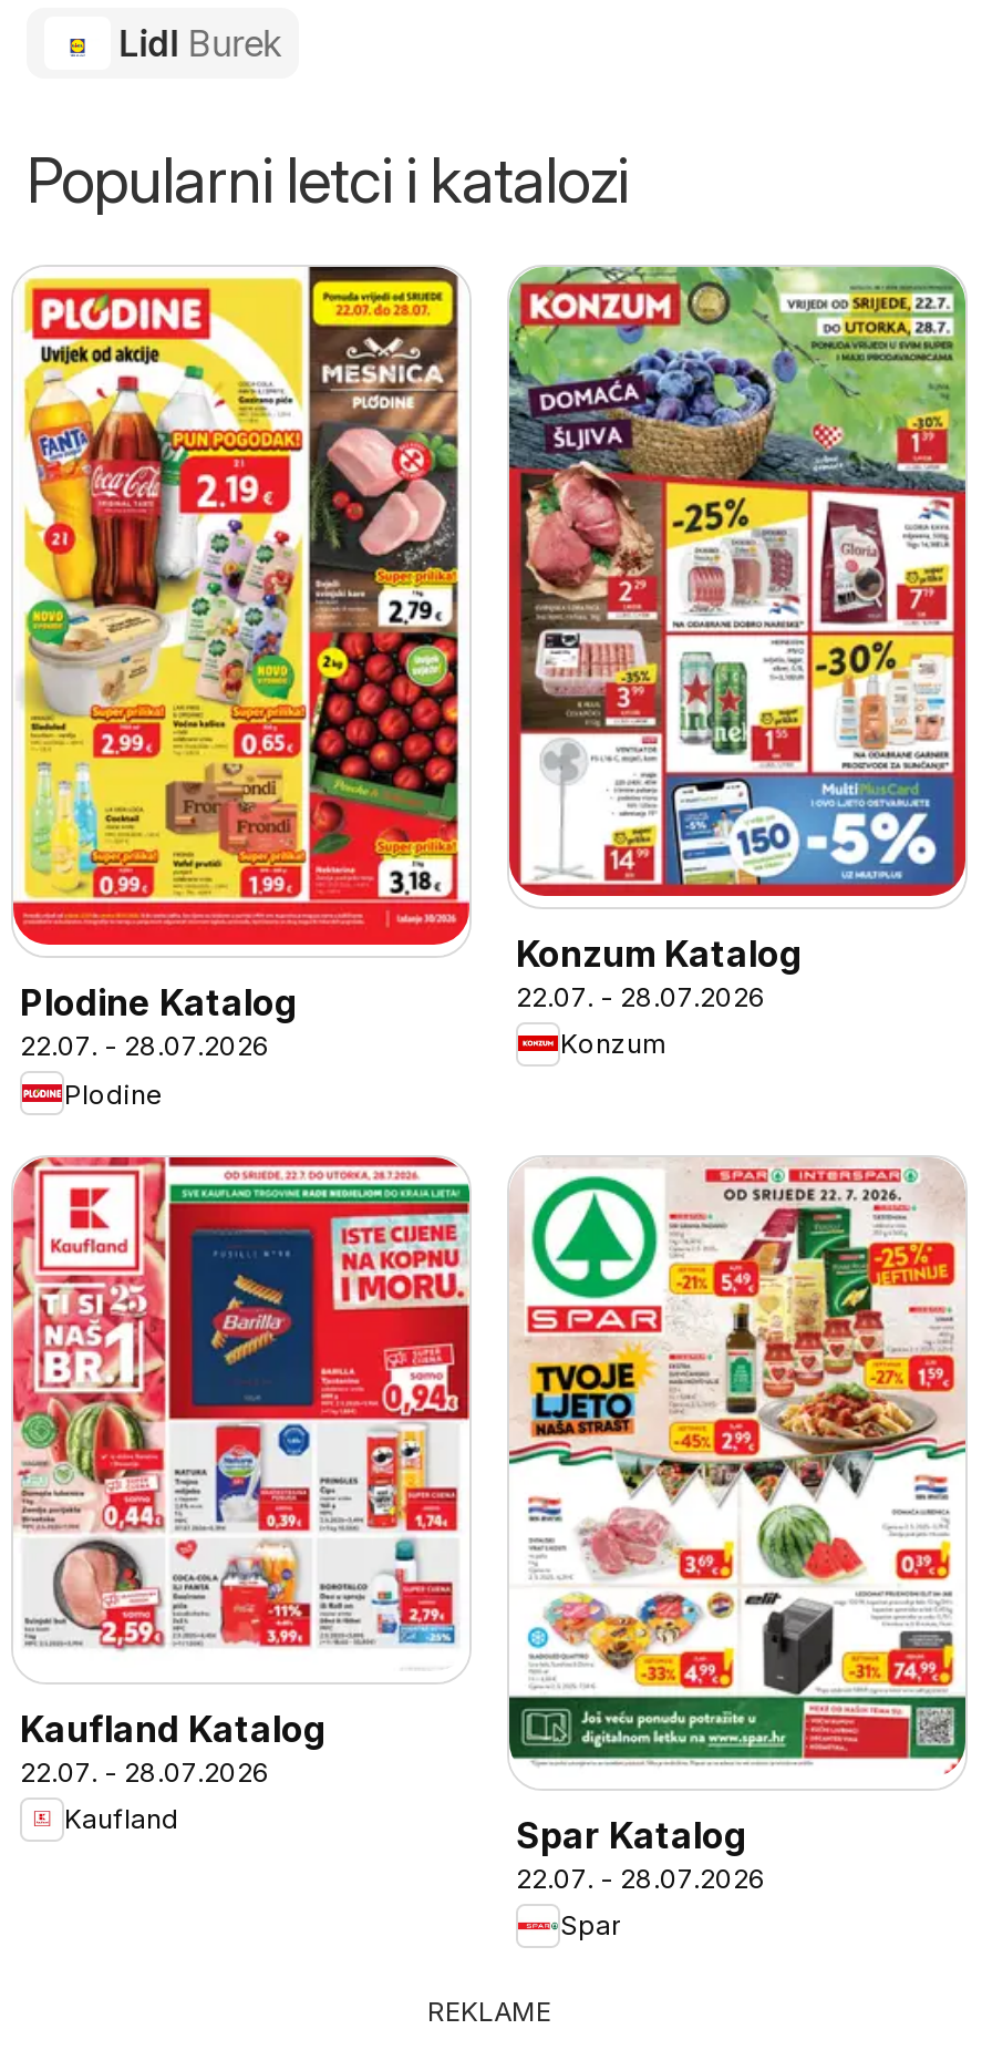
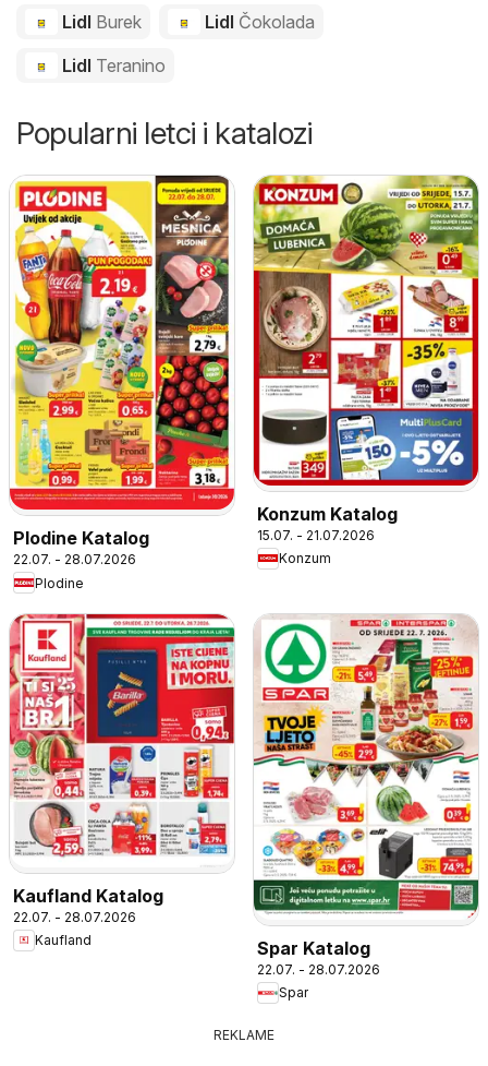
none -> [58,11,314,77] Lidl Čokolada | Lidl Teranino
[507,265,968,1013] [image] | 22.07. - 28.07.2026 -> [253,175,479,543] [image] | 15.07. - 21.07.2026

